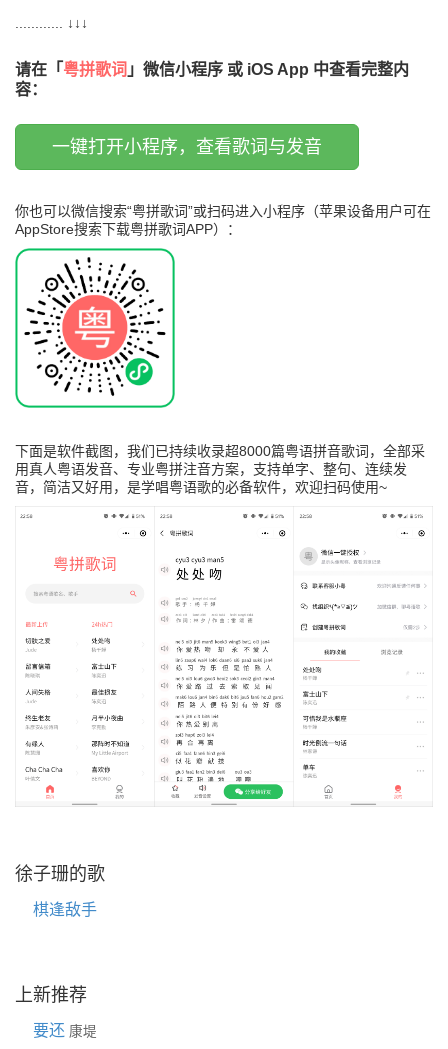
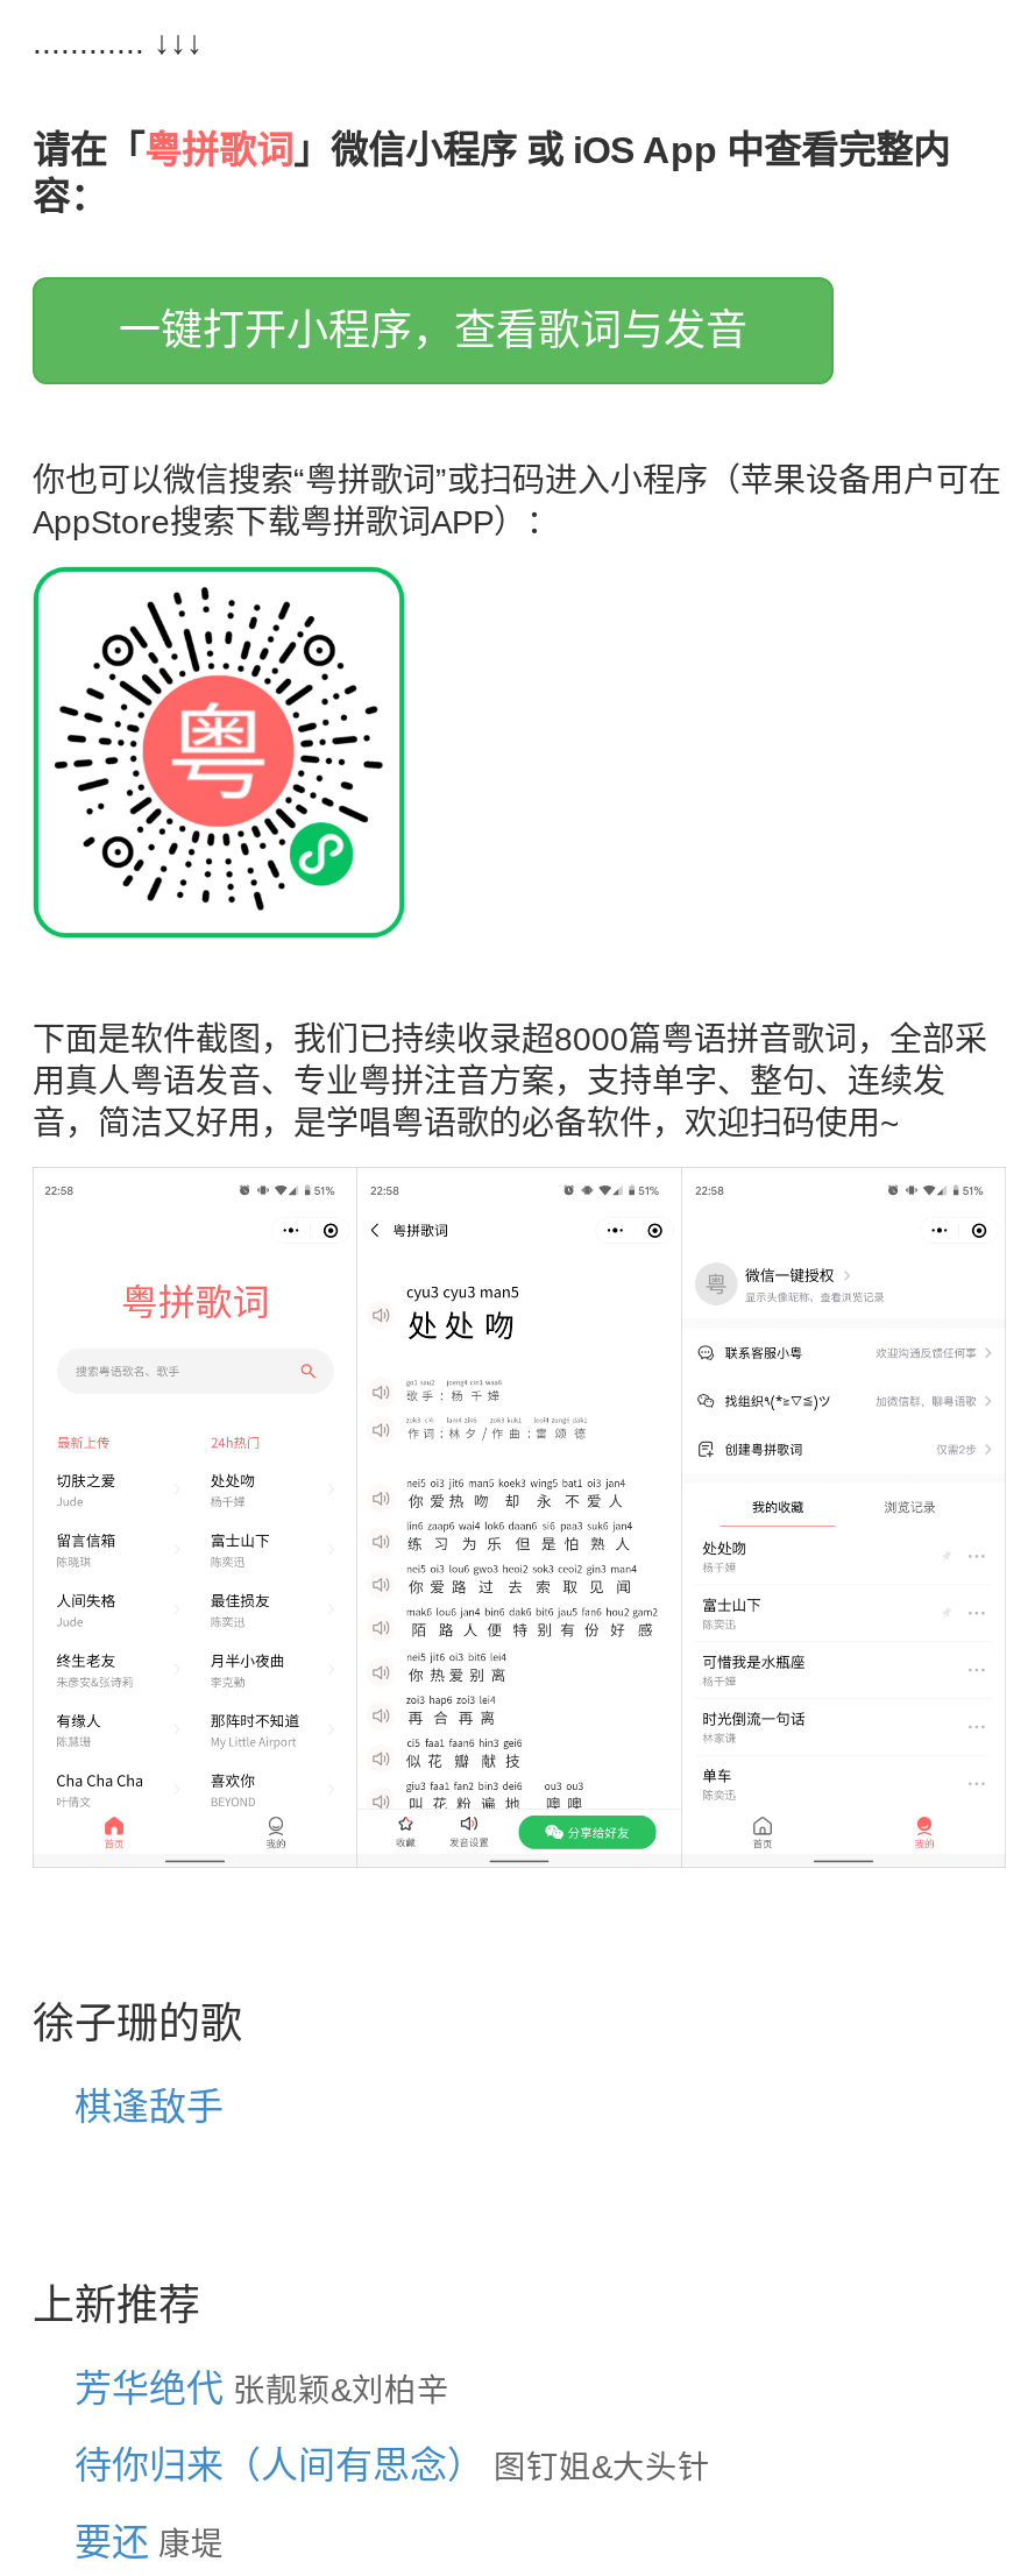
none -> [75,2369,710,2486] 芳华绝代张靓颖&刘柏辛 | 待你归来（人间有思念）图钉姐&大头针

